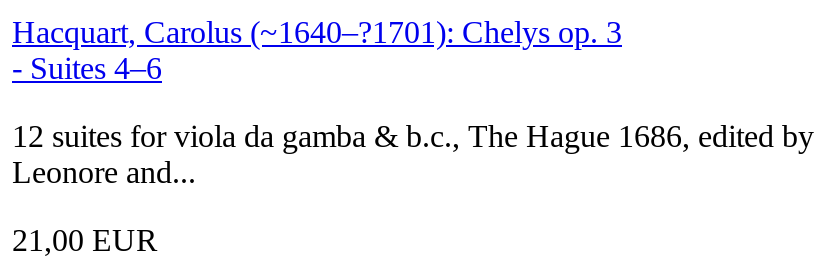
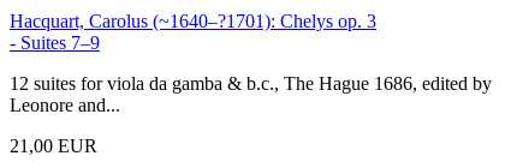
[12,50,162,84] - Suites 4–6 -> [10,32,100,52] - Suites 7–9

